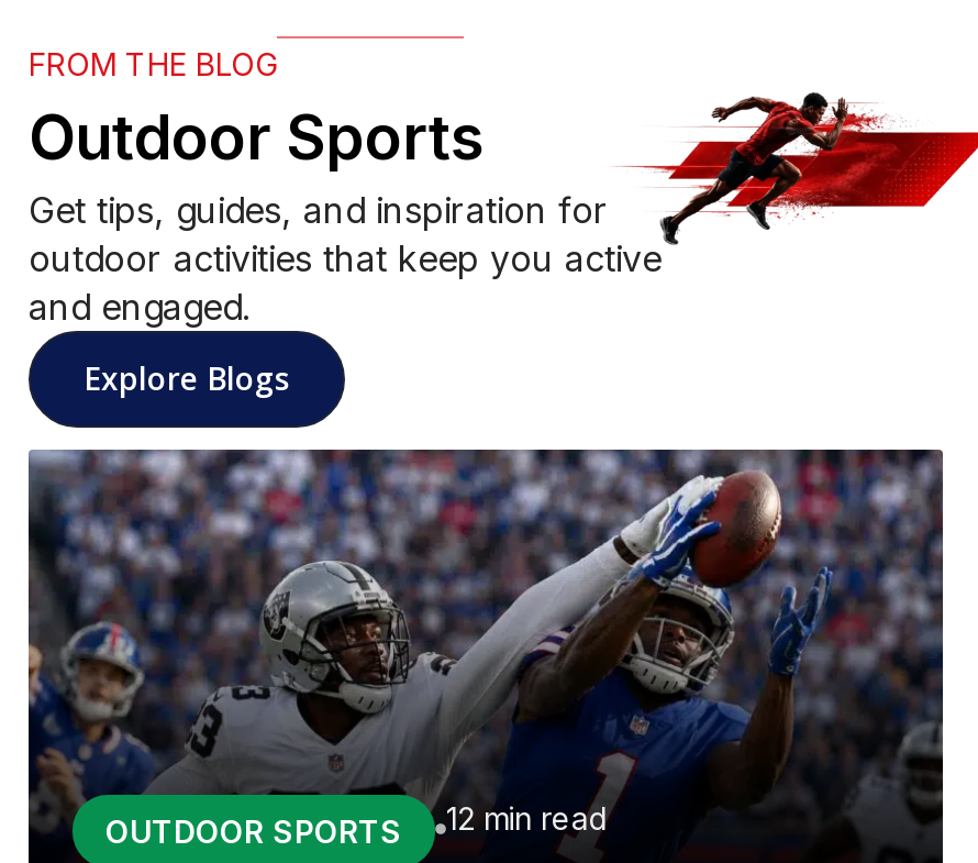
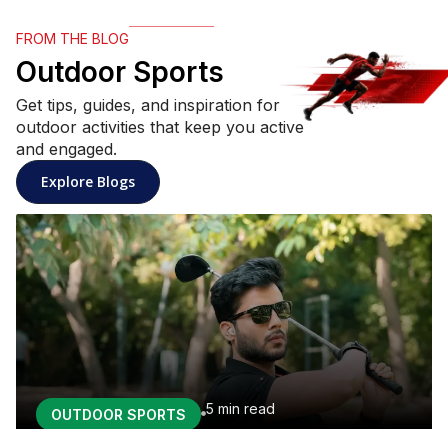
[29,447,943,850] [image] | OUTDOOR SPORTS 12 min read -> [16,213,432,423] [image] | OUTDOOR SPORTS 5 min read

